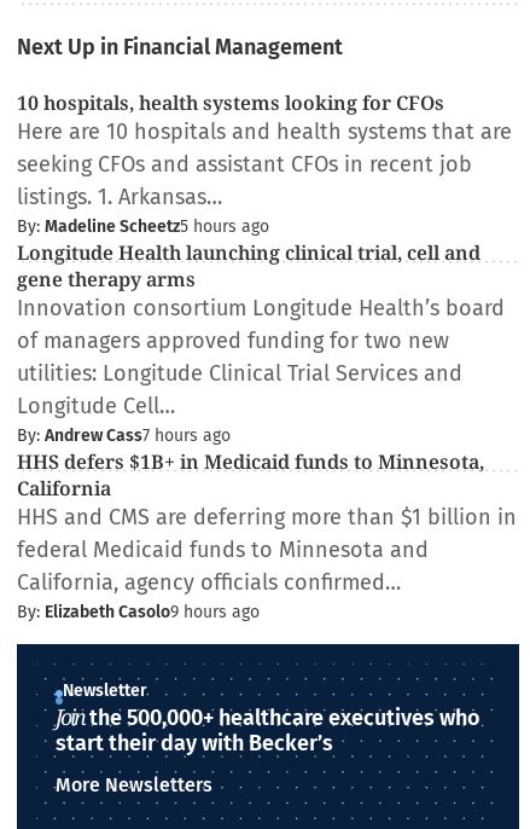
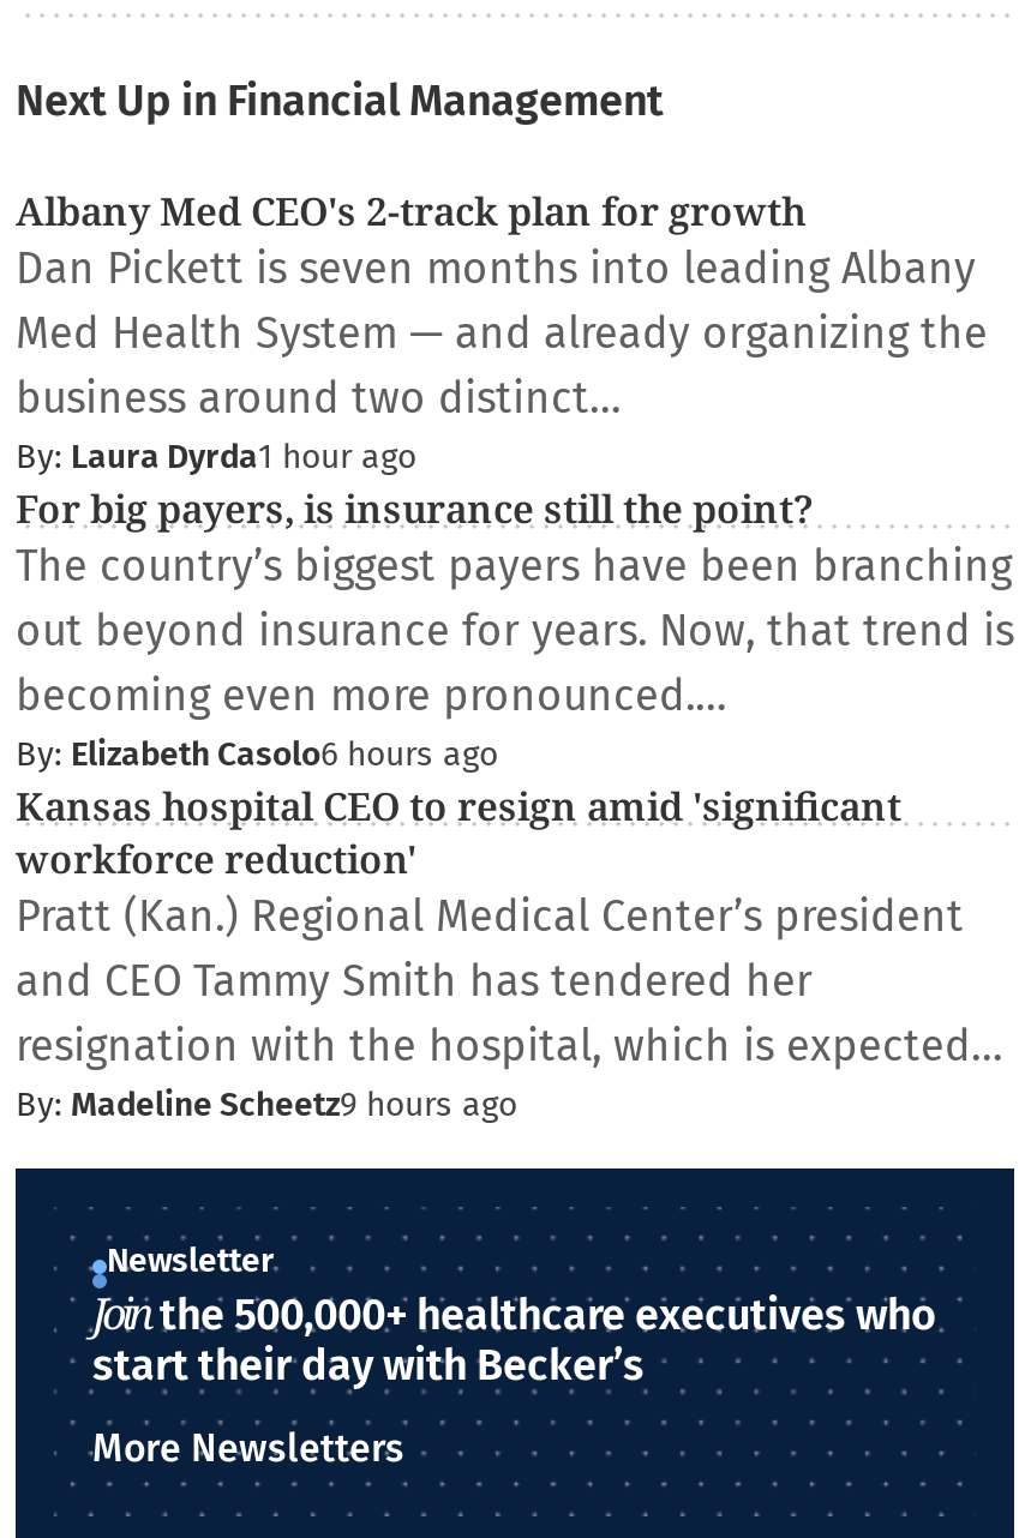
[17,89,517,622] 10 hospitals, health systems looking for CFOs | Here are 10 hospitals and health systems that are | seeking CFOs and assistant CFOs in recent job | listings. 1. Arkansas… | By: Madeline Scheetz5 hours ago | Longitude Health launching clinical trial, cell and | gene therapy arms | Innovation consortium Longitude Health’s board | of managers approved funding for two new | utilities: Longitude Clinical Trial Services and | Longitude Cell… | By: Andrew Cass7 hours ago | HHS defers $1B+ in Medicaid funds to Minnesota, | California | HHS and CMS are deferring more than $1 billion in | federal Medicaid funds to Minnesota and | California, agency officials confirmed… | By: Elizabeth Casolo9 hours ago -> [16,185,1014,1125] Albany Med CEO's 2-track plan for growth | Dan Pickett is seven months into leading Albany | Med Health System — and already organizing the | business around two distinct… | By: Laura Dyrda | For big payers, is insurance still the point? | The country’s biggest payers have been branching | out beyond insurance for years. Now, that trend is | becoming even more pronounced.… | By: Elizabeth Casolo | Kansas hospital CEO to resign amid 'significant | workforce reduction' | Pratt (Kan.) Regional Medical Center’s president | and CEO Tammy Smith has tendered her | resignation with the hospital, which is expected… | By: Madeline Scheetz

